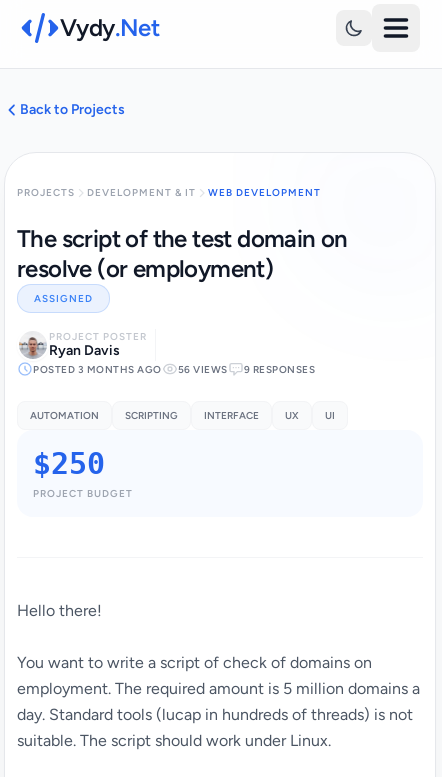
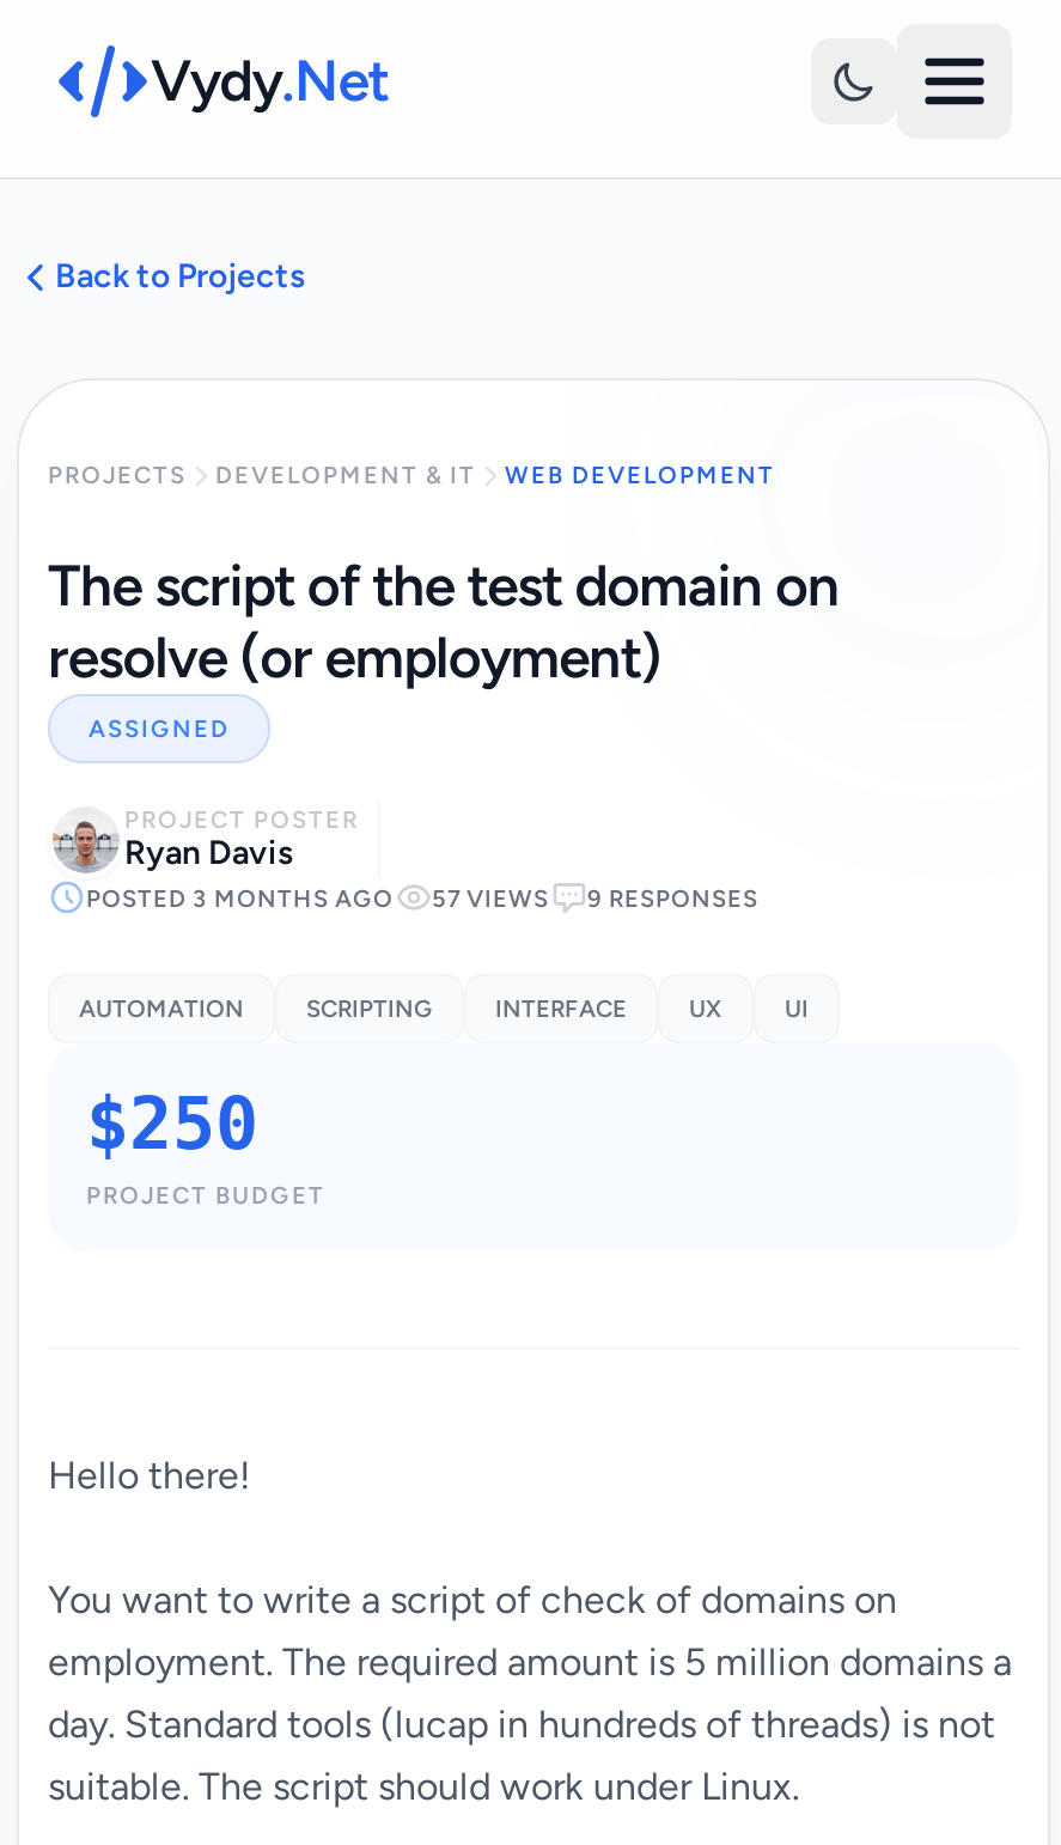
[33,362,315,375] POSTED 3 MONTHS AGO 56 VIEWS 9 RESPONSES -> [86,882,758,913] POSTED 3 MONTHS AGO 57 VIEWS 9 RESPONSES

